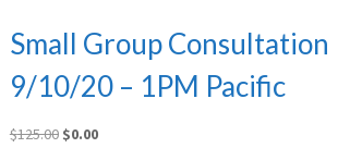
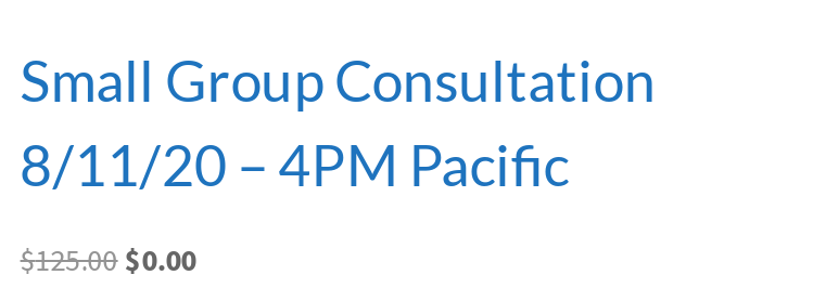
[10,69,285,104] 9/10/20 – 1PM Pacific -> [20,131,569,200] 8/11/20 – 4PM Pacific

